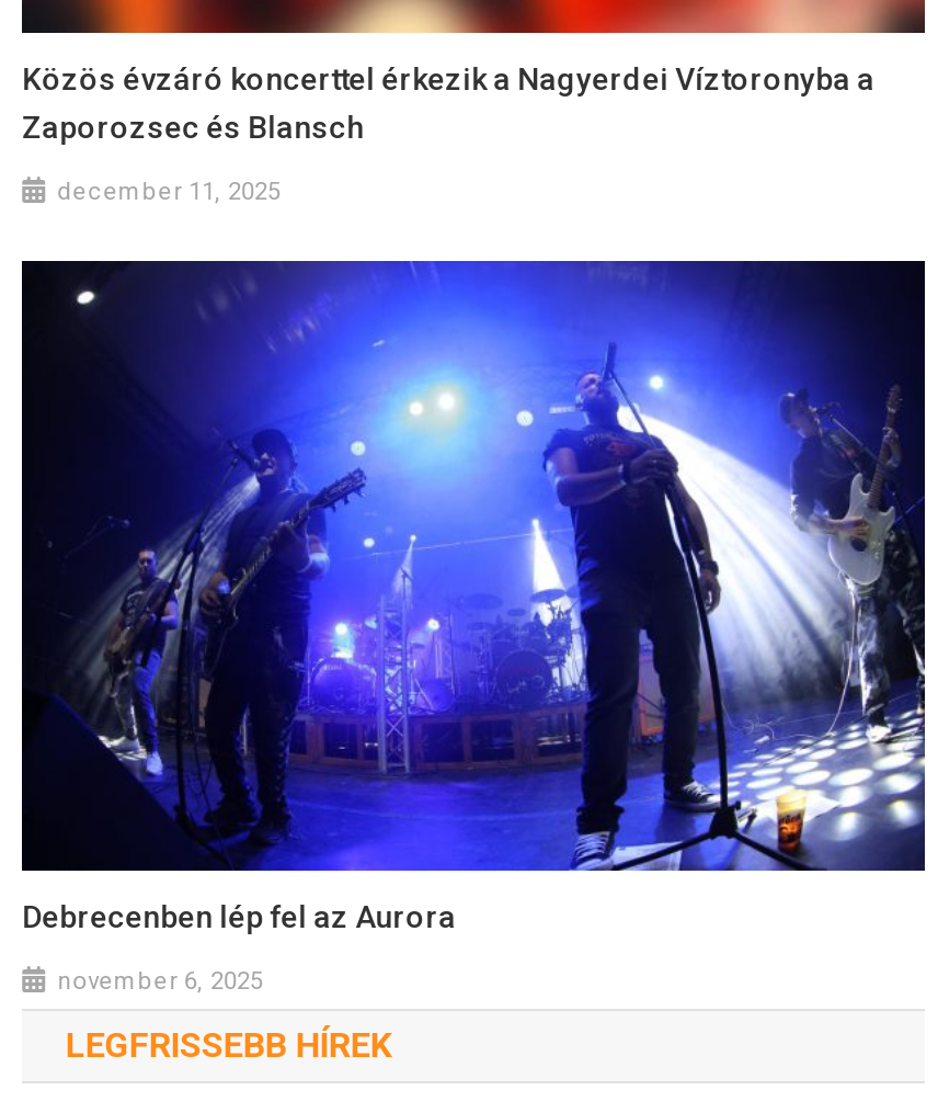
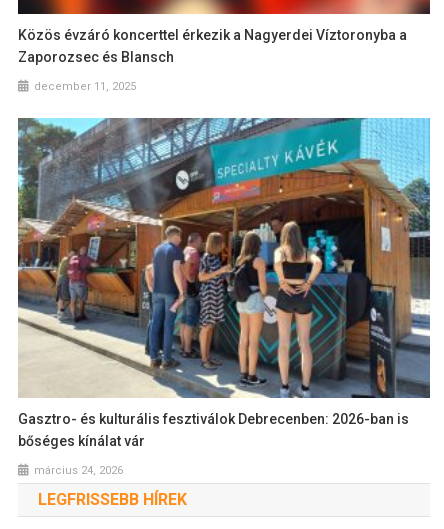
[20,259,927,933] [image] | Debrecenben lép fel az Aurora -> [17,117,431,449] [image] | Gasztro- és kulturális fesztiválok Debrecenben: 2026-ban is | bőséges kínálat vár
[57,966,263,995] november 6, 2025 -> [34,464,123,477] március 24, 2026

